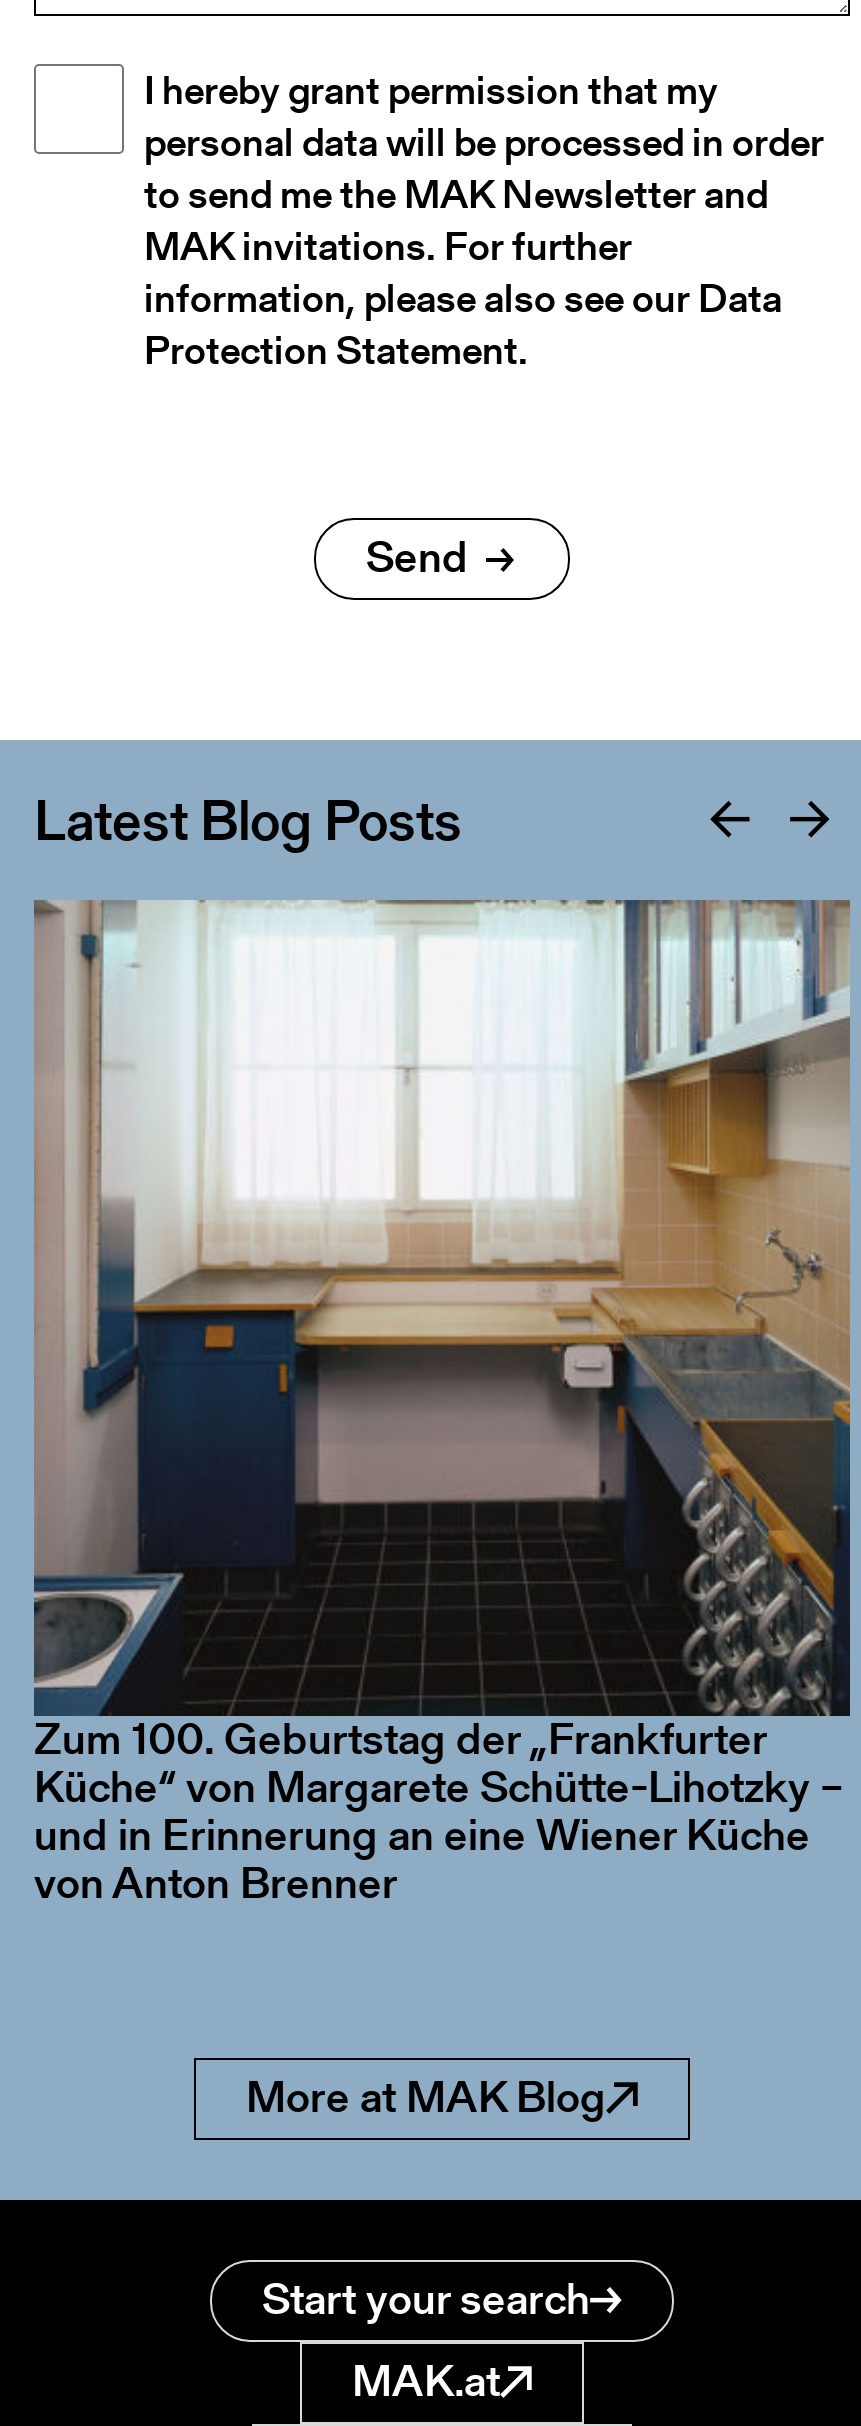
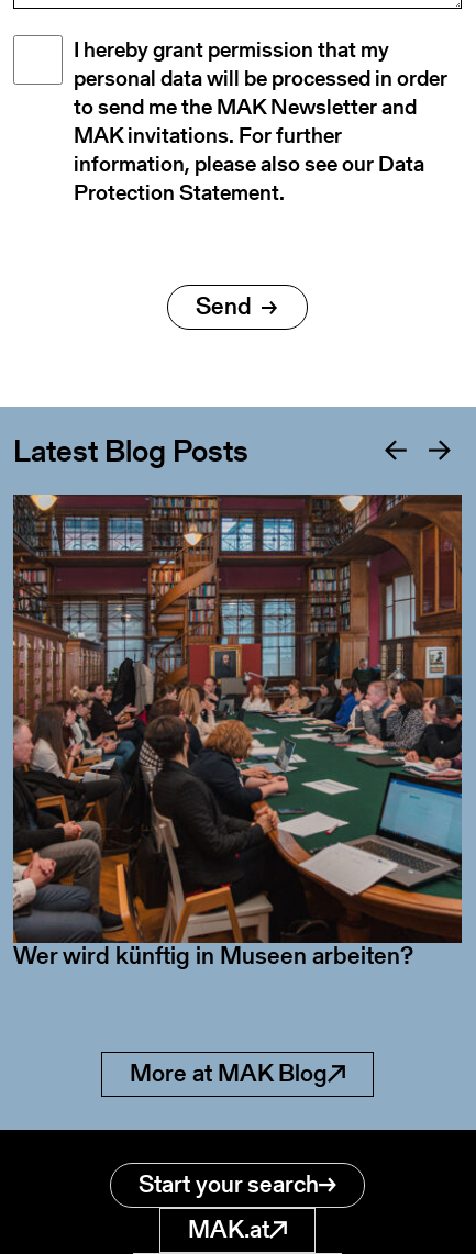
[34,900,852,1710] [image] -> [12,493,463,877] [image]
[34,1708,844,1914] Zum 100. Geburtstag der „Frankfurter | Küche“ von Margarete Schütte-Lihotzky – | und in Erinnerung an eine Wiener Küche | von Anton Brenner -> [13,938,413,973] Wer wird künftig in Museen arbeiten?

